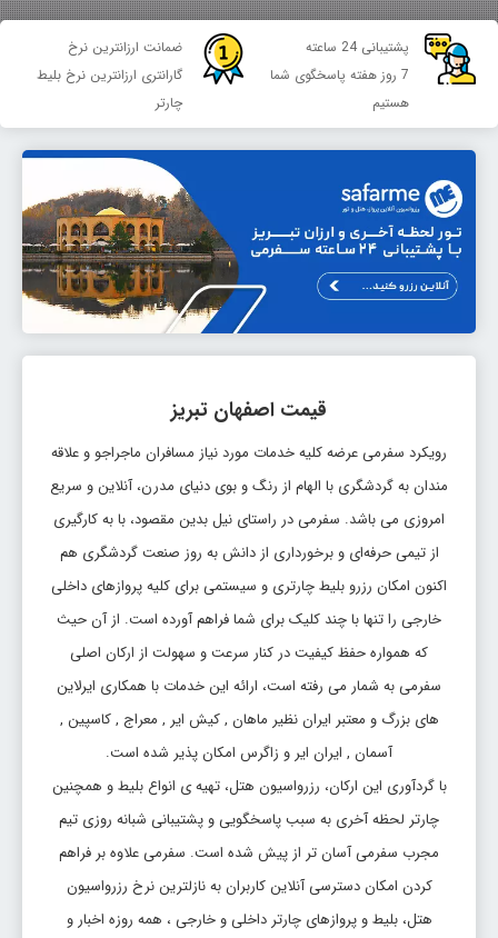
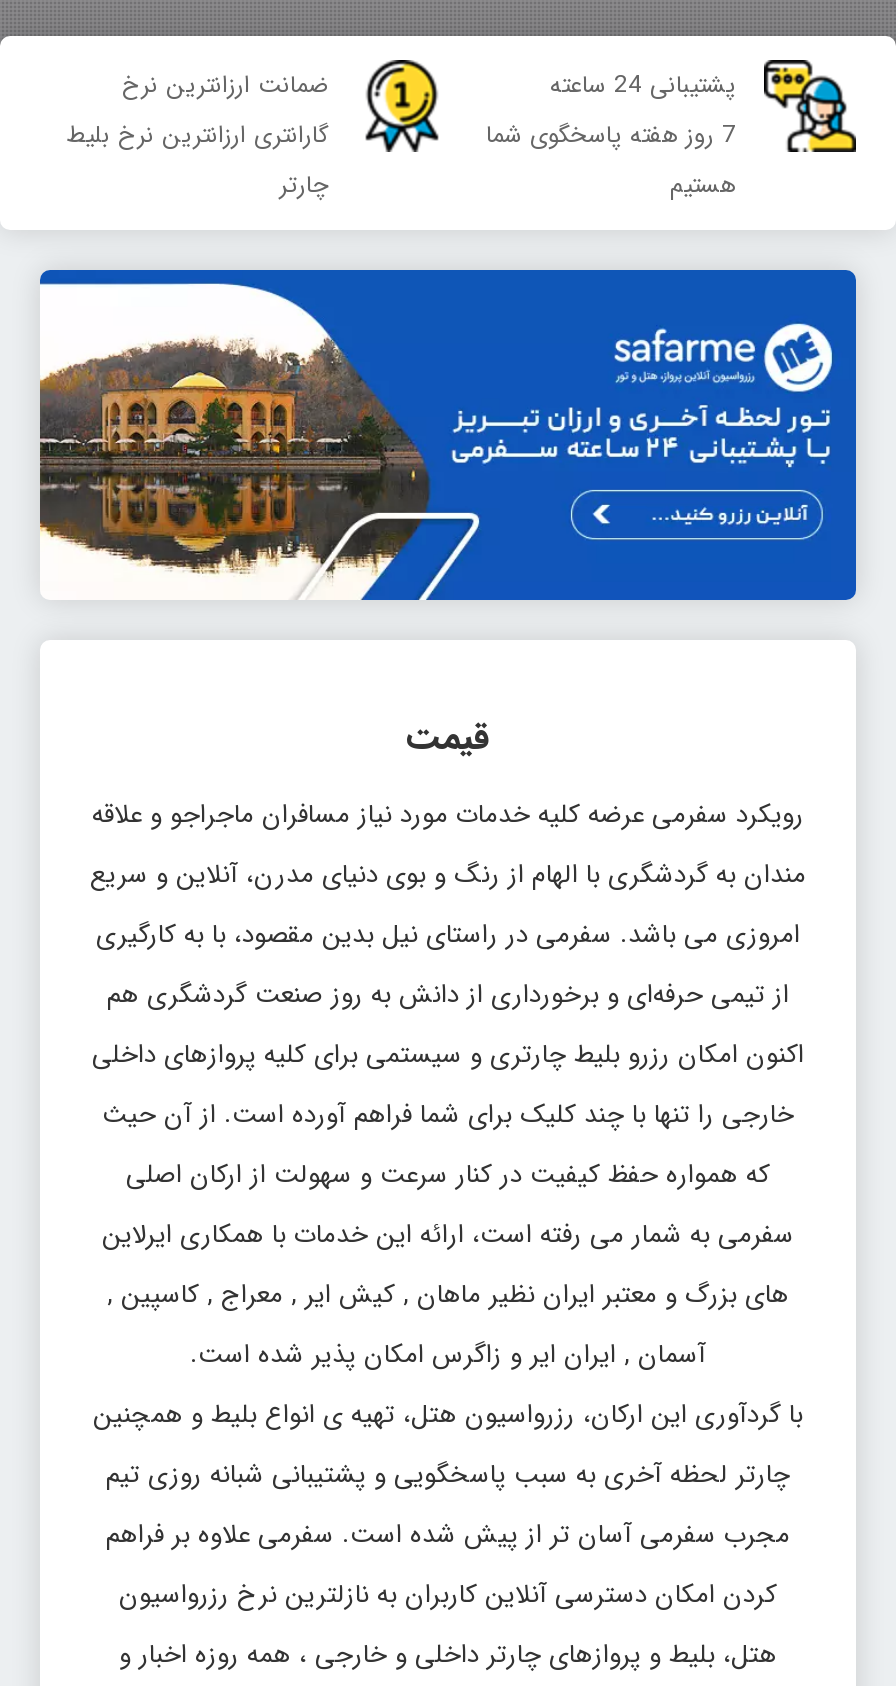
[171,395,327,426] قیمت اصفهان تبریز -> [406,711,490,767] قیمت

